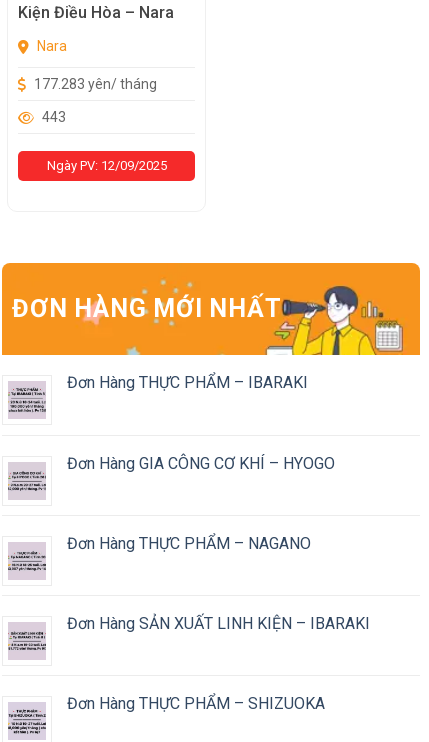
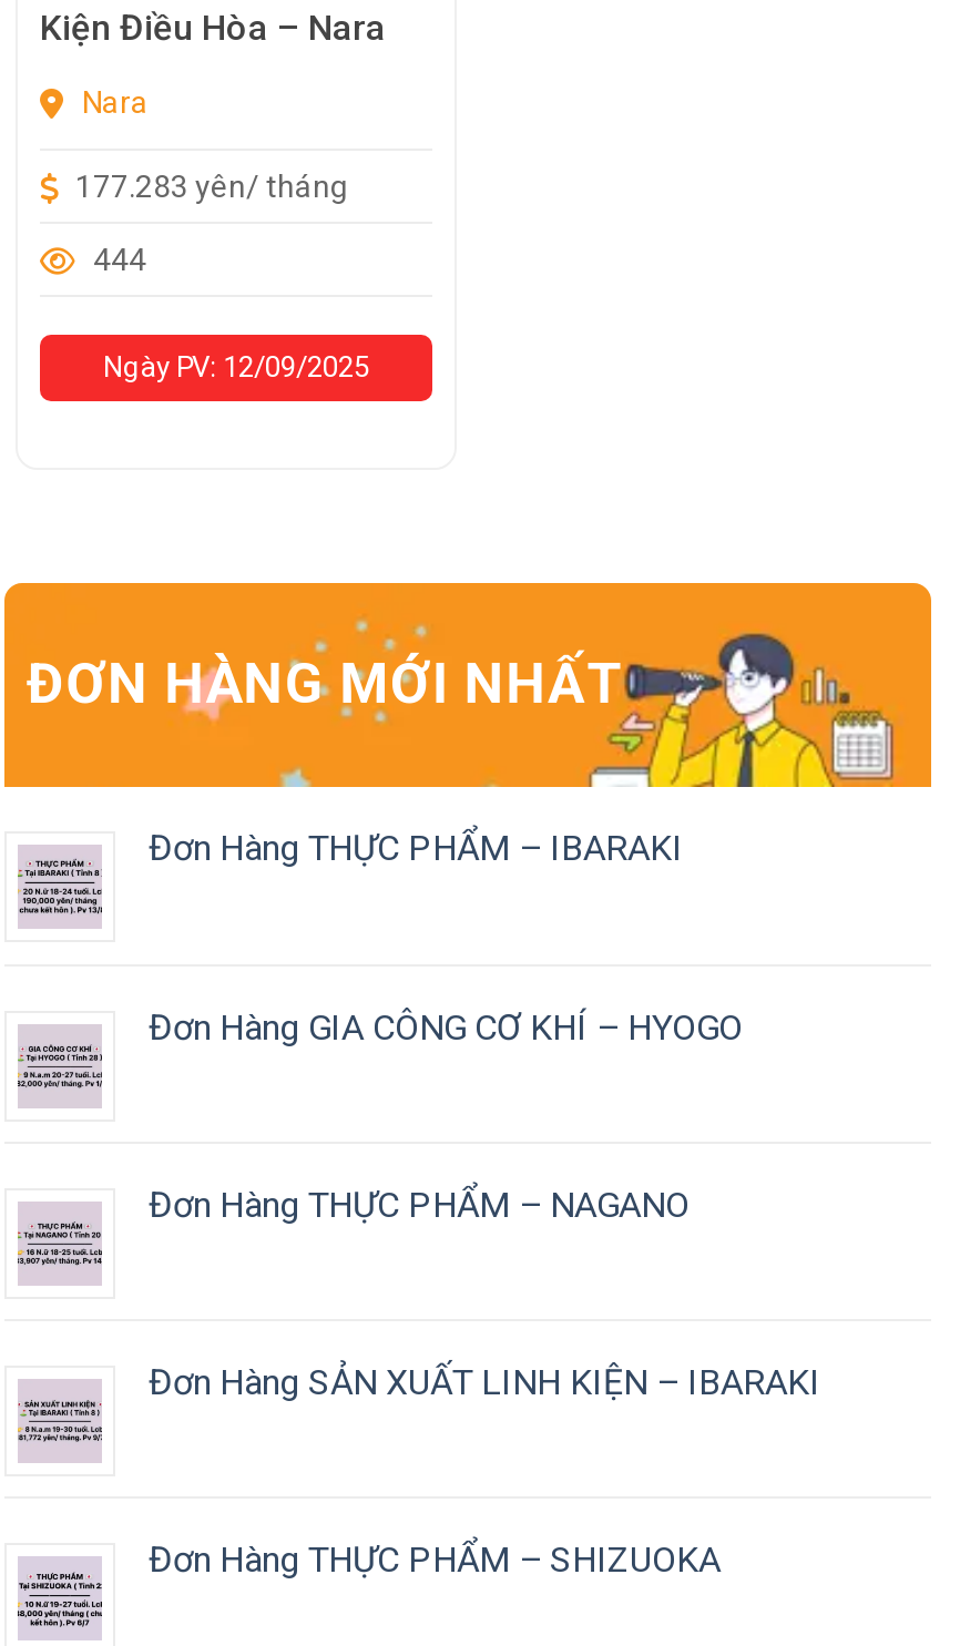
[39,109,66,125] 443 -> [86,241,146,277] 444

